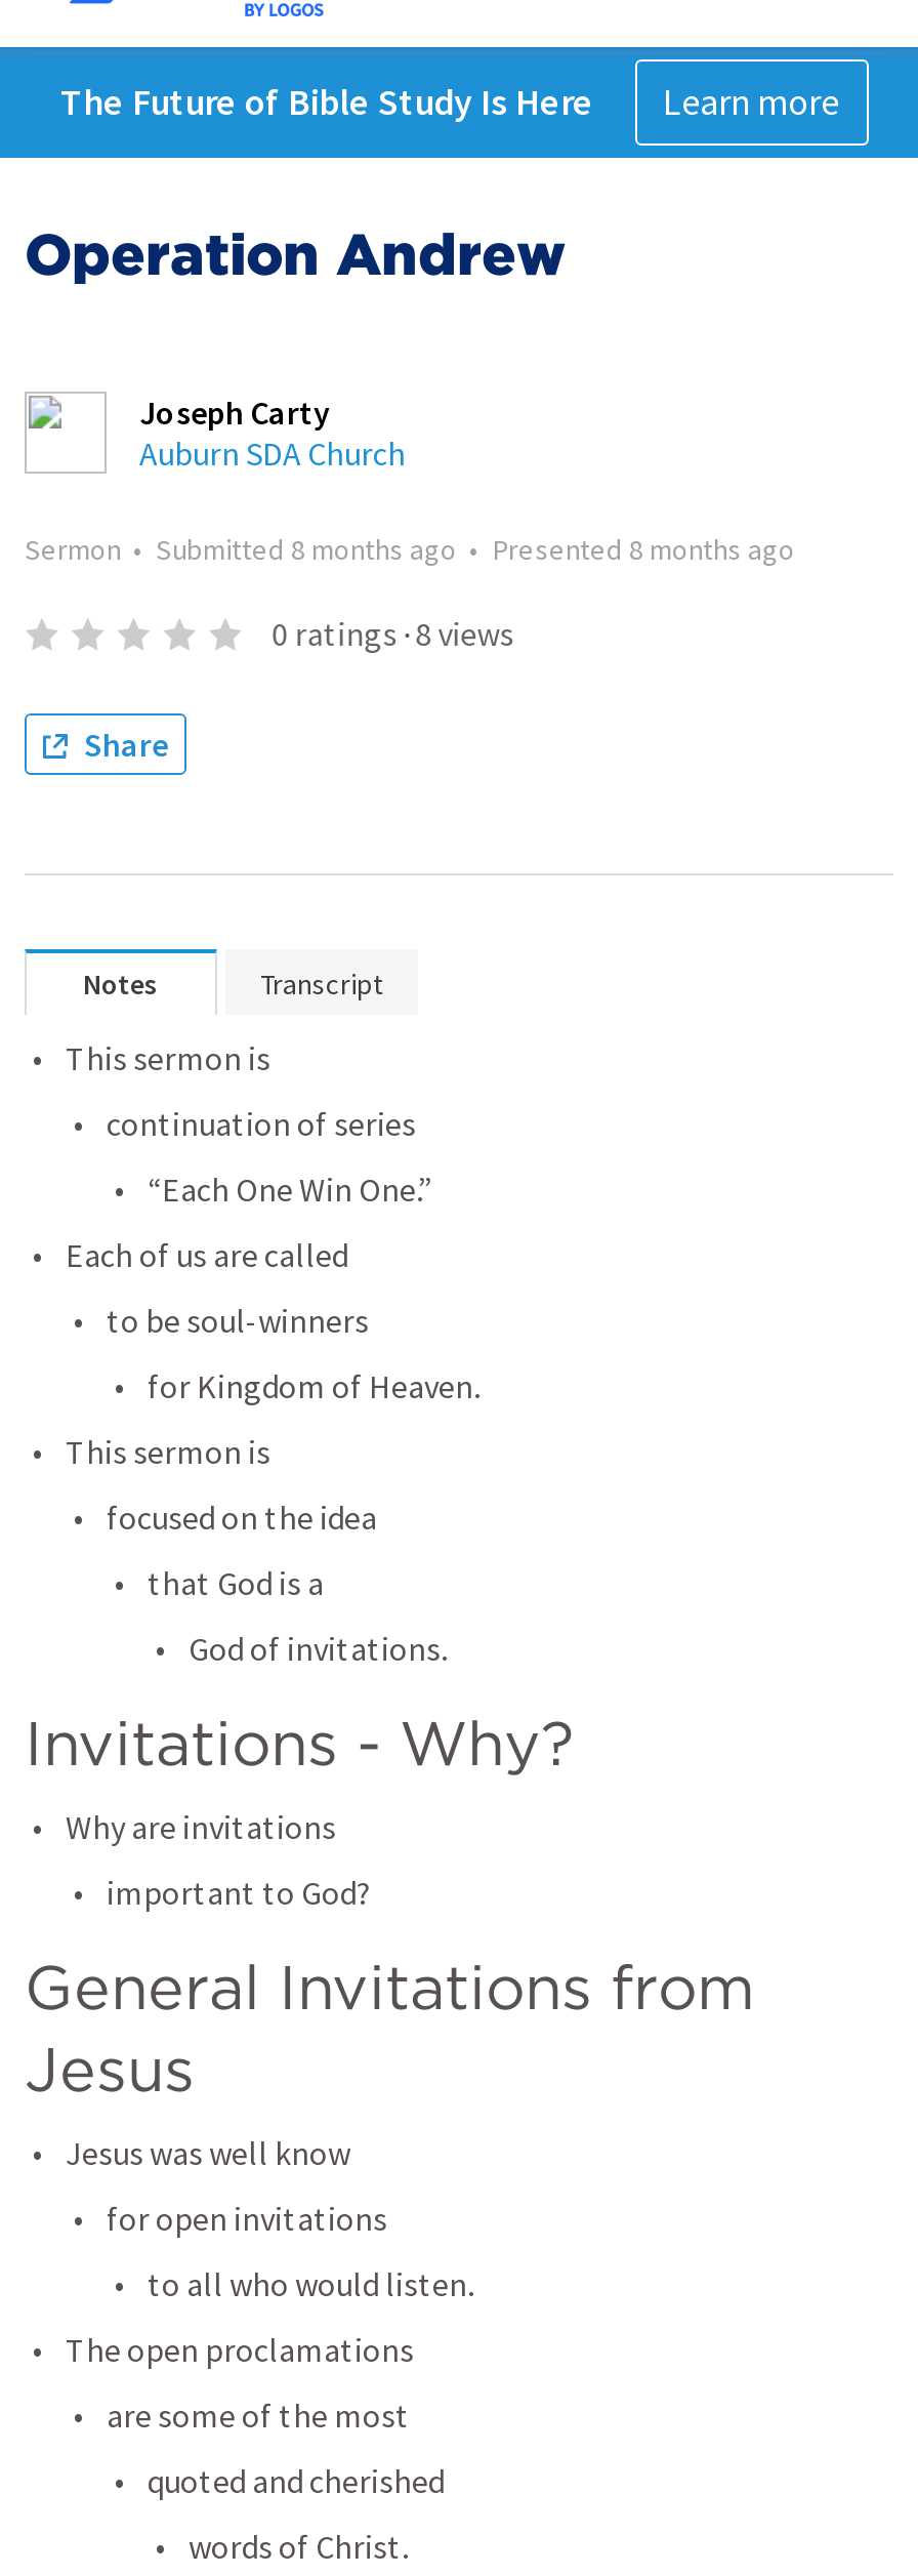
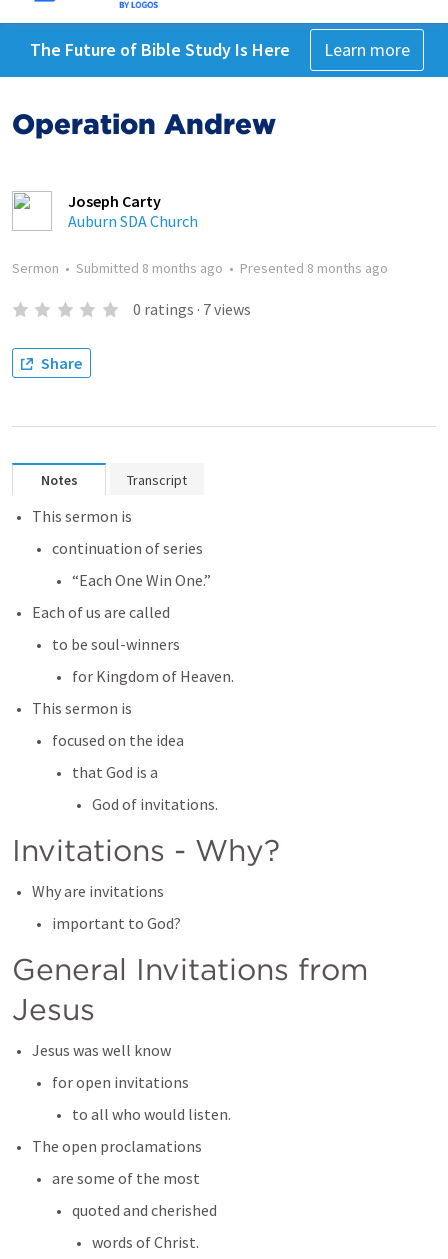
[272,613,514,654] 0 ratings · 8 views -> [133,299,251,319] 0 ratings · 7 views

